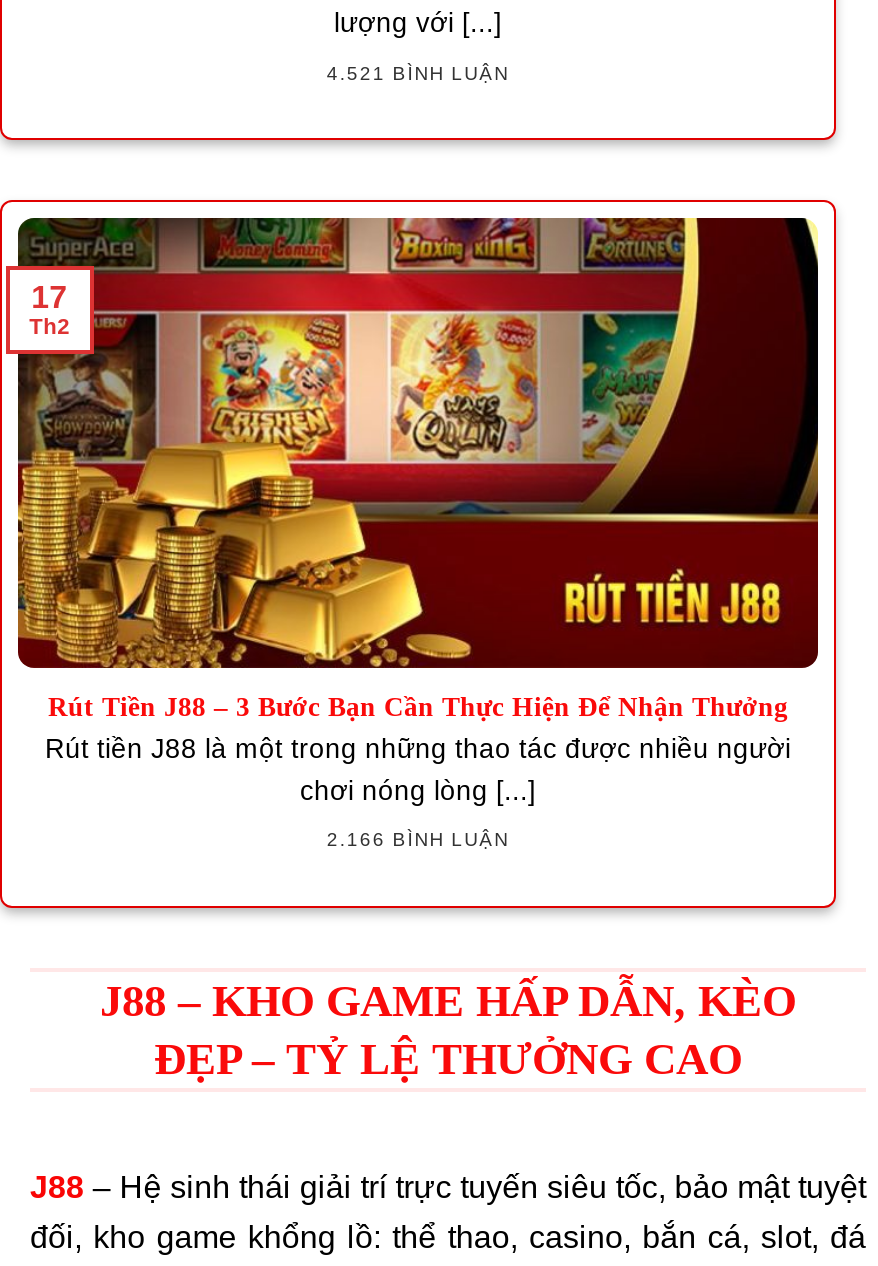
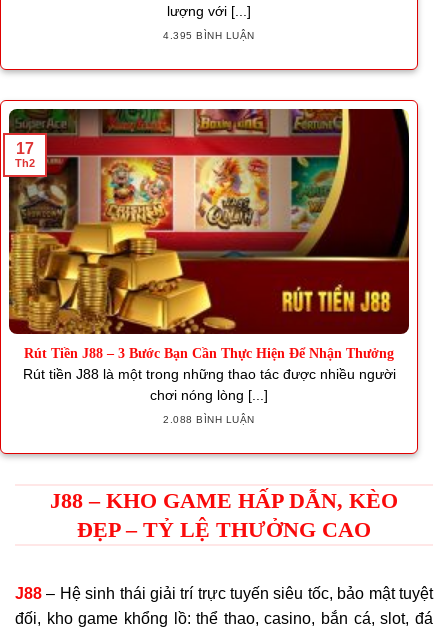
[327,61,509,83] 4.521 BÌNH LUẬN -> [163,30,255,41] 4.395 BÌNH LUẬN
[327,828,509,850] 2.166 BÌNH LUẬN -> [163,414,255,425] 2.088 BÌNH LUẬN

